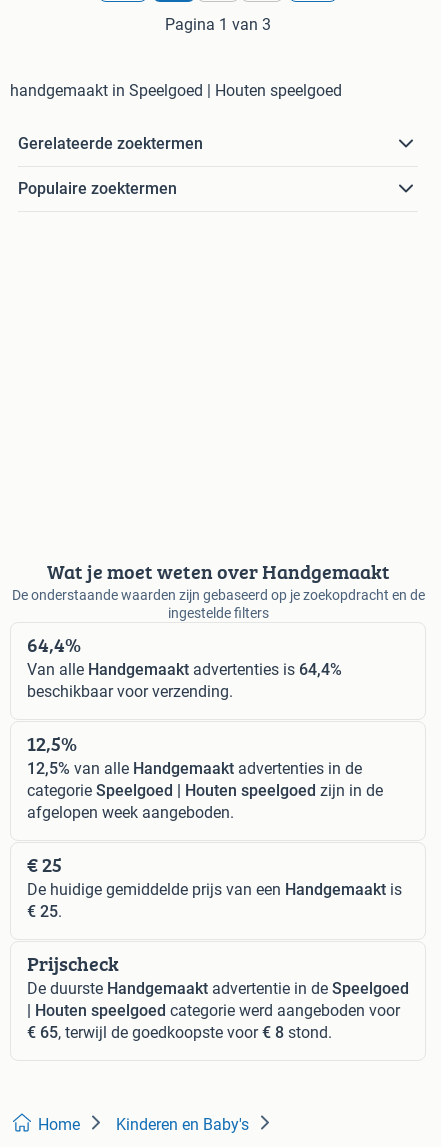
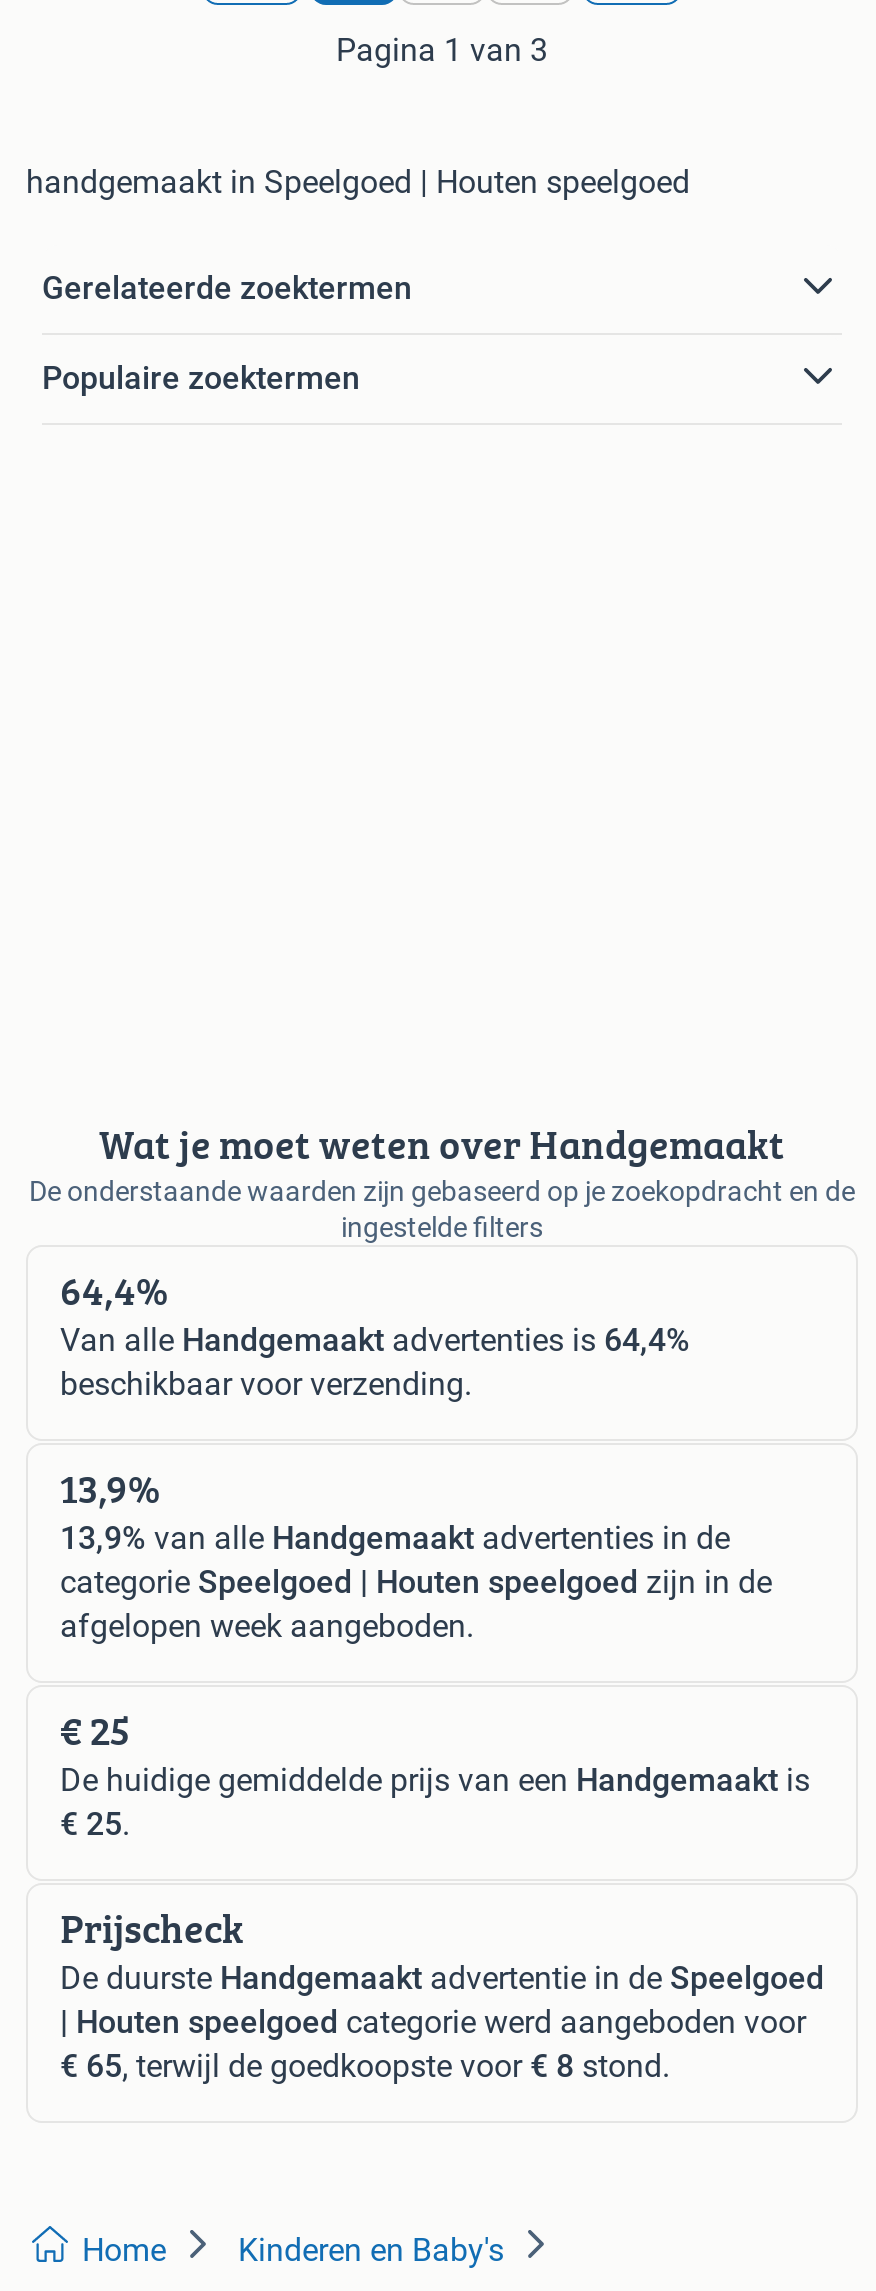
[27,729,77,758] 12,5% -> [60,1459,160,1517] 13,9%
[27,759,362,778] 12,5% van alle Handgemaakt advertenties in de -> [60,1519,730,1557] 13,9% van alle Handgemaakt advertenties in de

